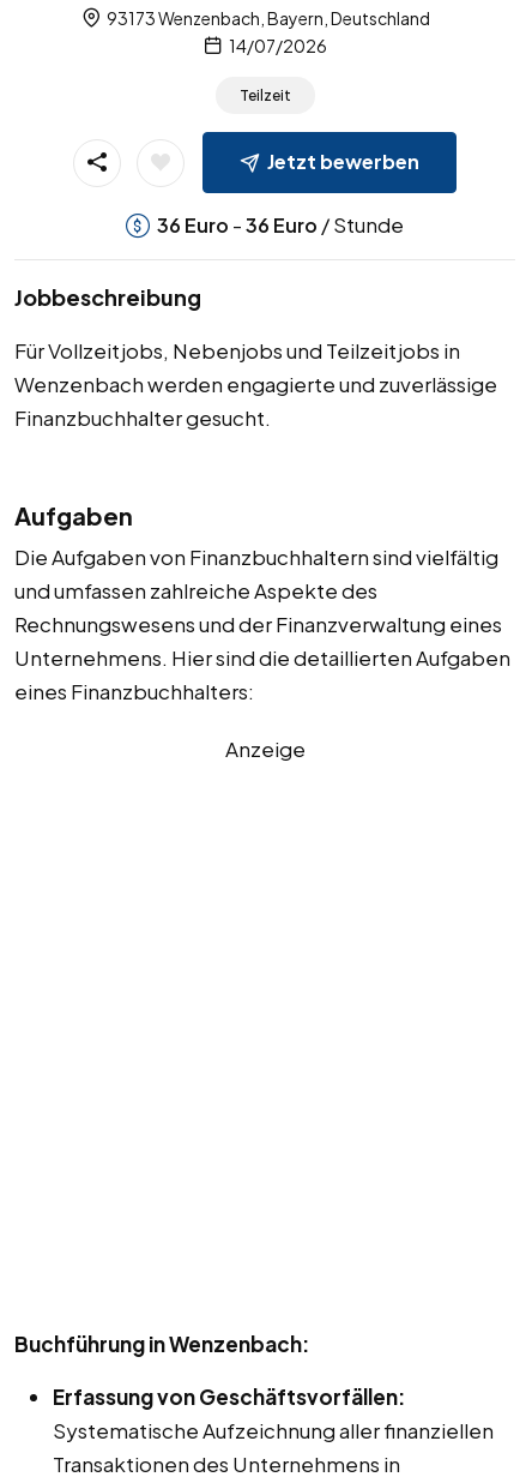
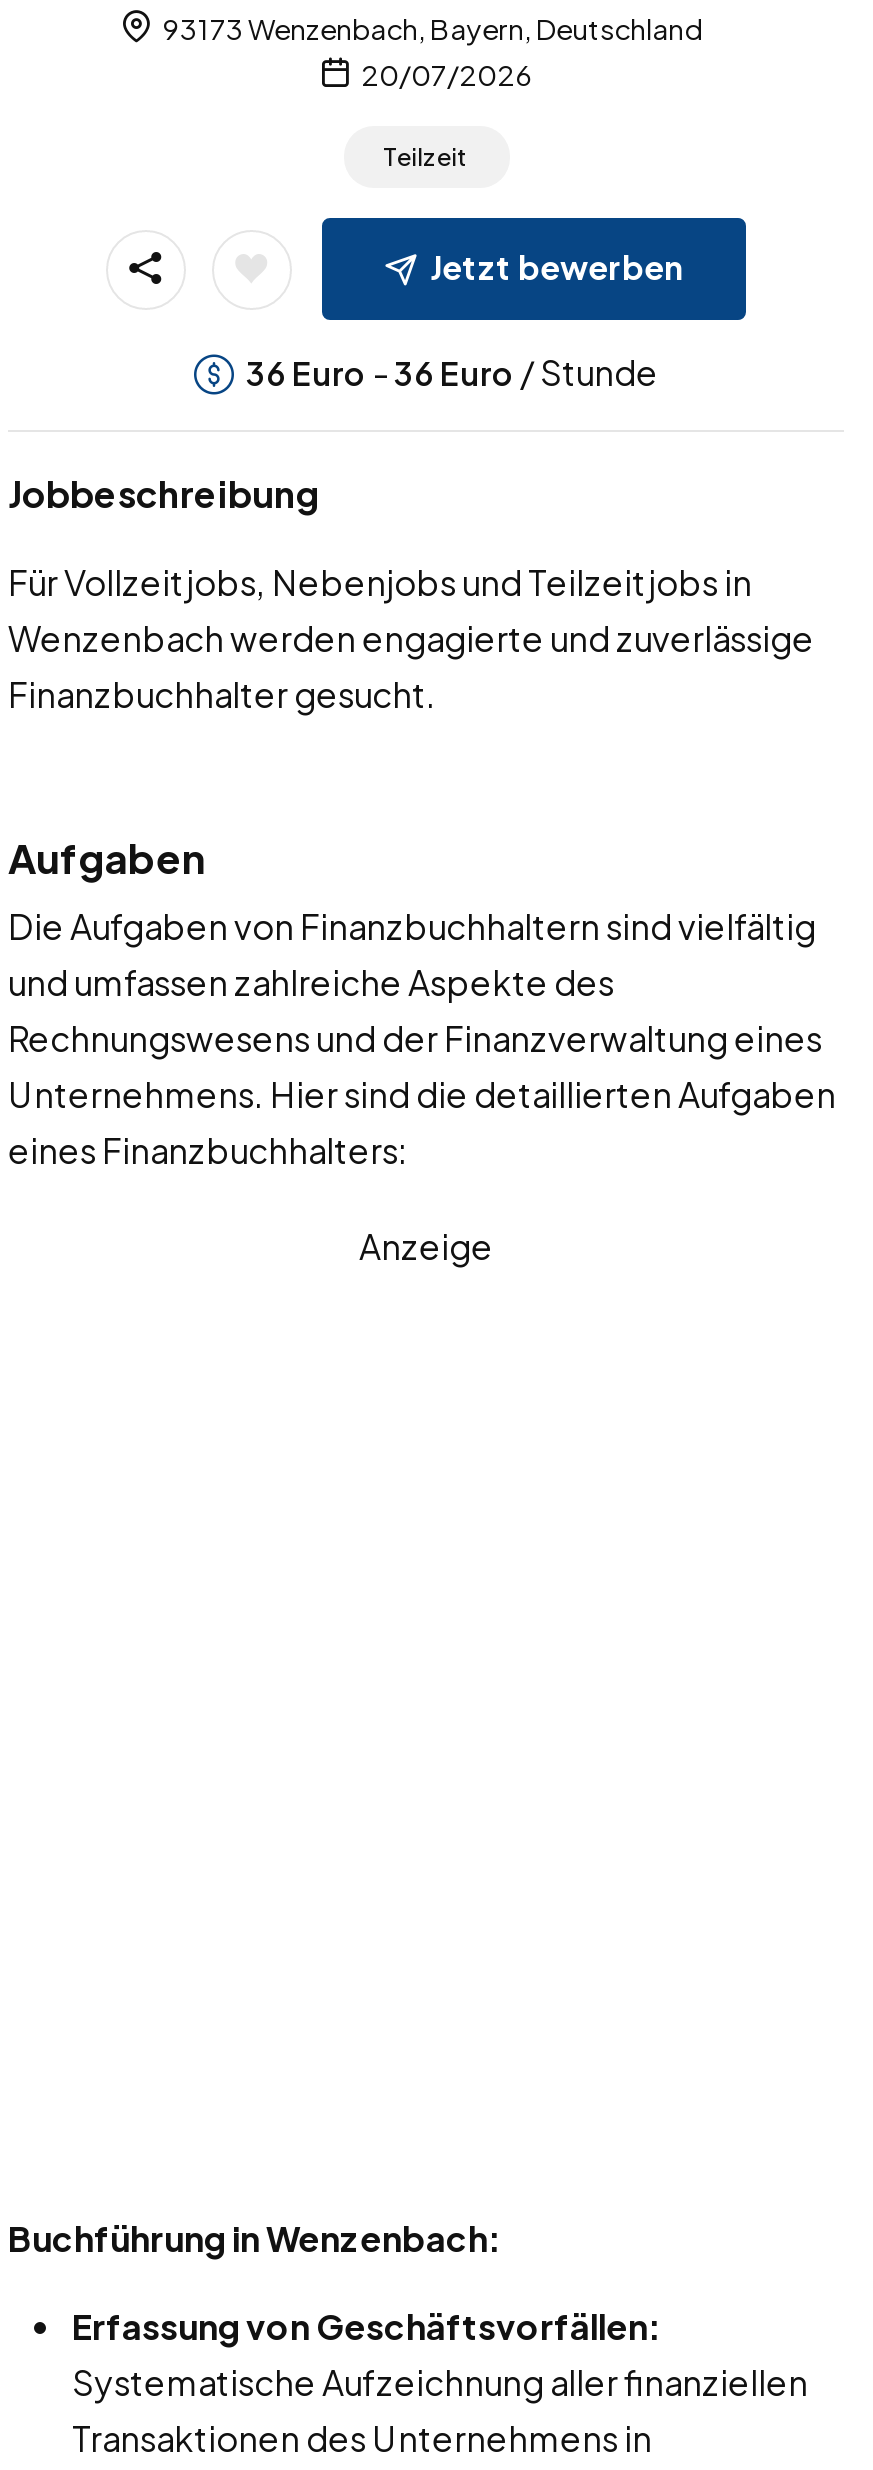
[226,35,327,57] 14/07/2026 -> [357,56,533,92] 20/07/2026

